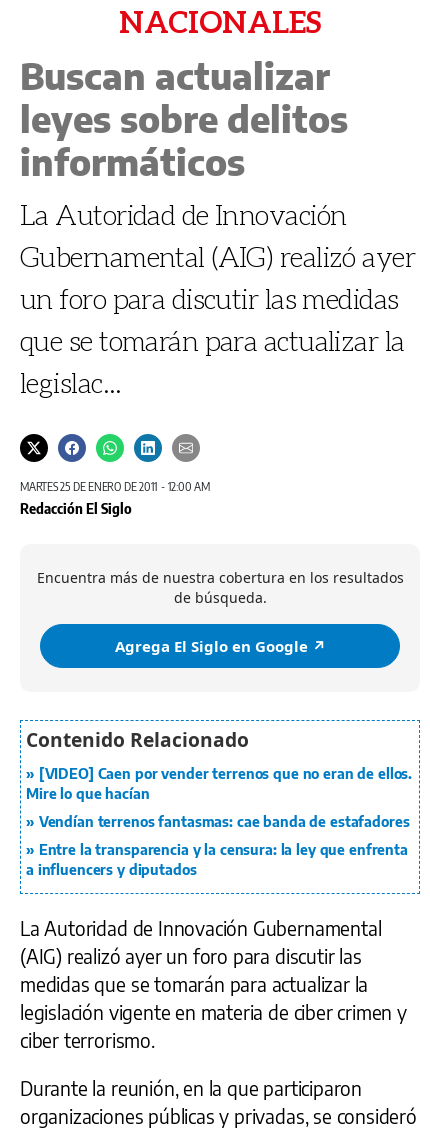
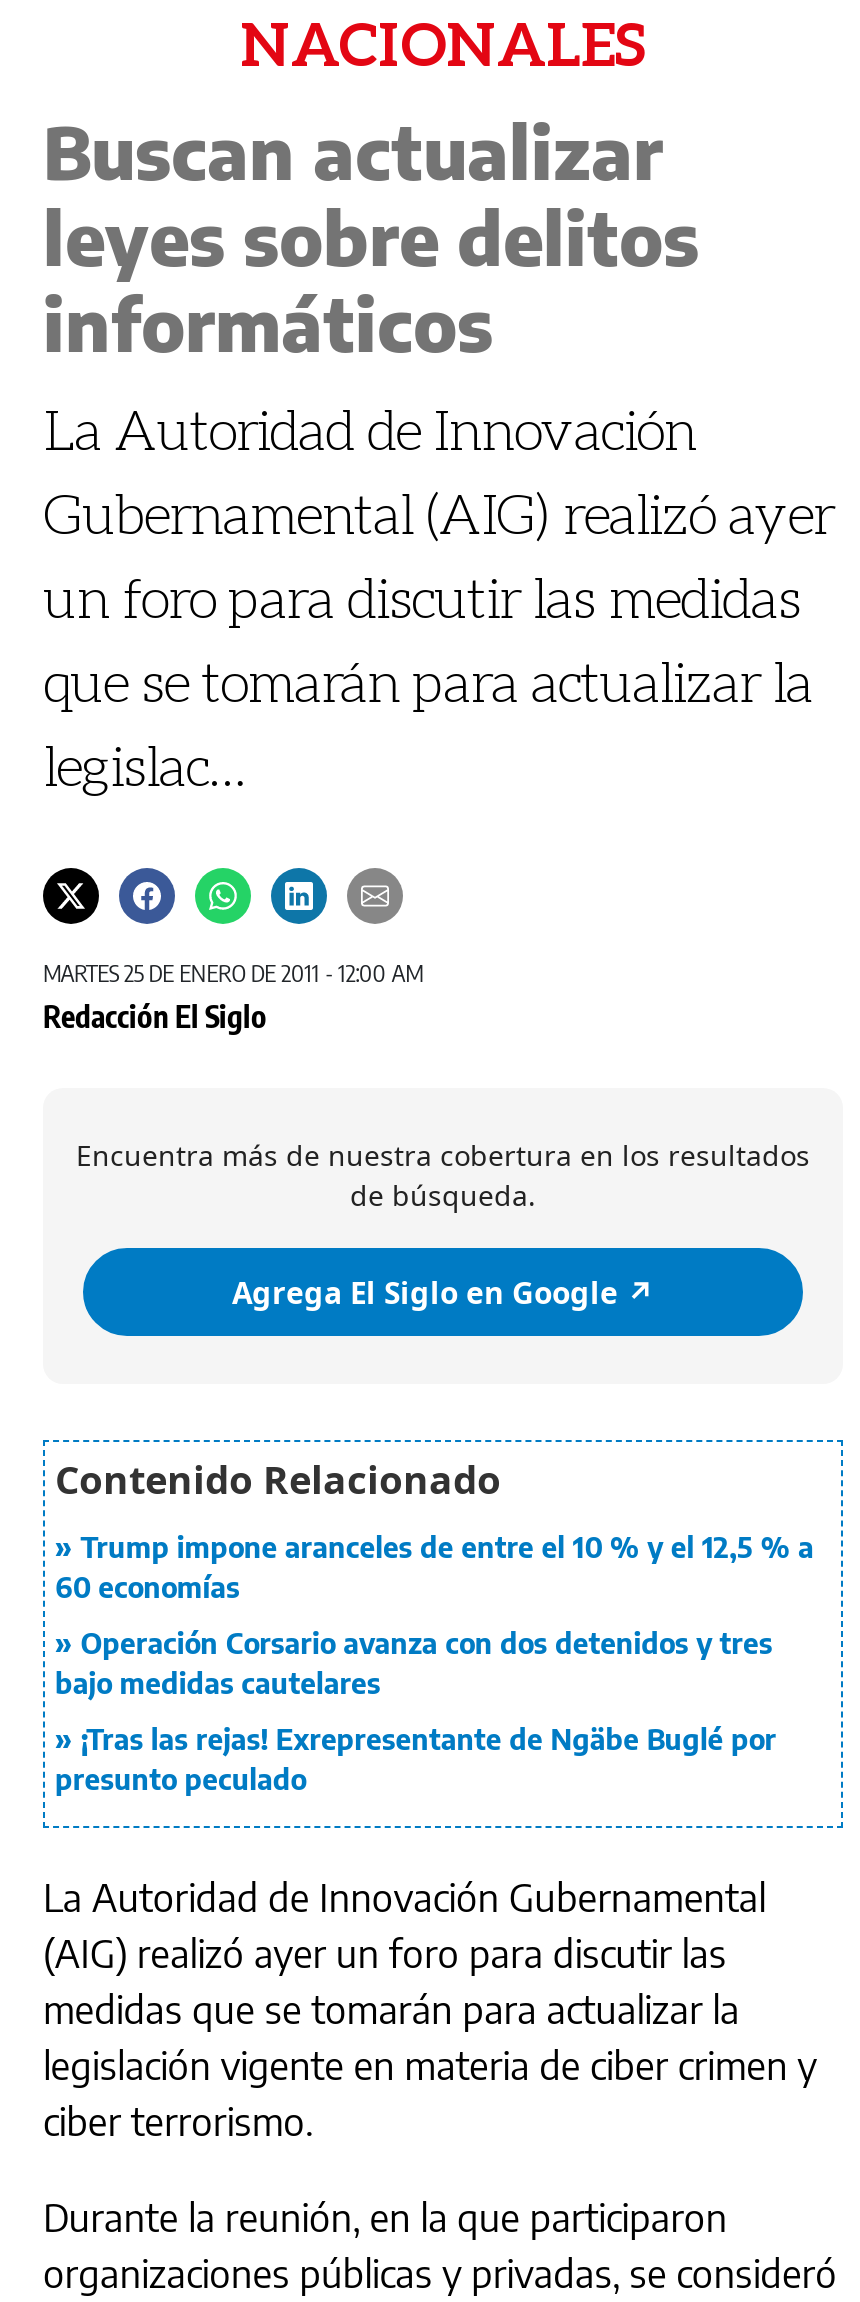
[26,765,412,802] [VIDEO] Caen por vender terrenos que no eran de ellos. | Mire lo que hacían -> [55,1530,814,1604] Trump impone aranceles de entre el 10 % y el 12,5 % a | 60 economías
[39,813,409,830] Vendían terrenos fantasmas: cae banda de estafadores -> [55,1626,773,1700] Operación Corsario avanza con dos detenidos y tres | bajo medidas cautelares
[26,841,408,878] Entre la transparencia y la censura: la ley que enfrenta | a influencers y diputados -> [55,1722,776,1796] ¡Tras las rejas! Exrepresentante de Ngäbe Buglé por | presunto peculado

